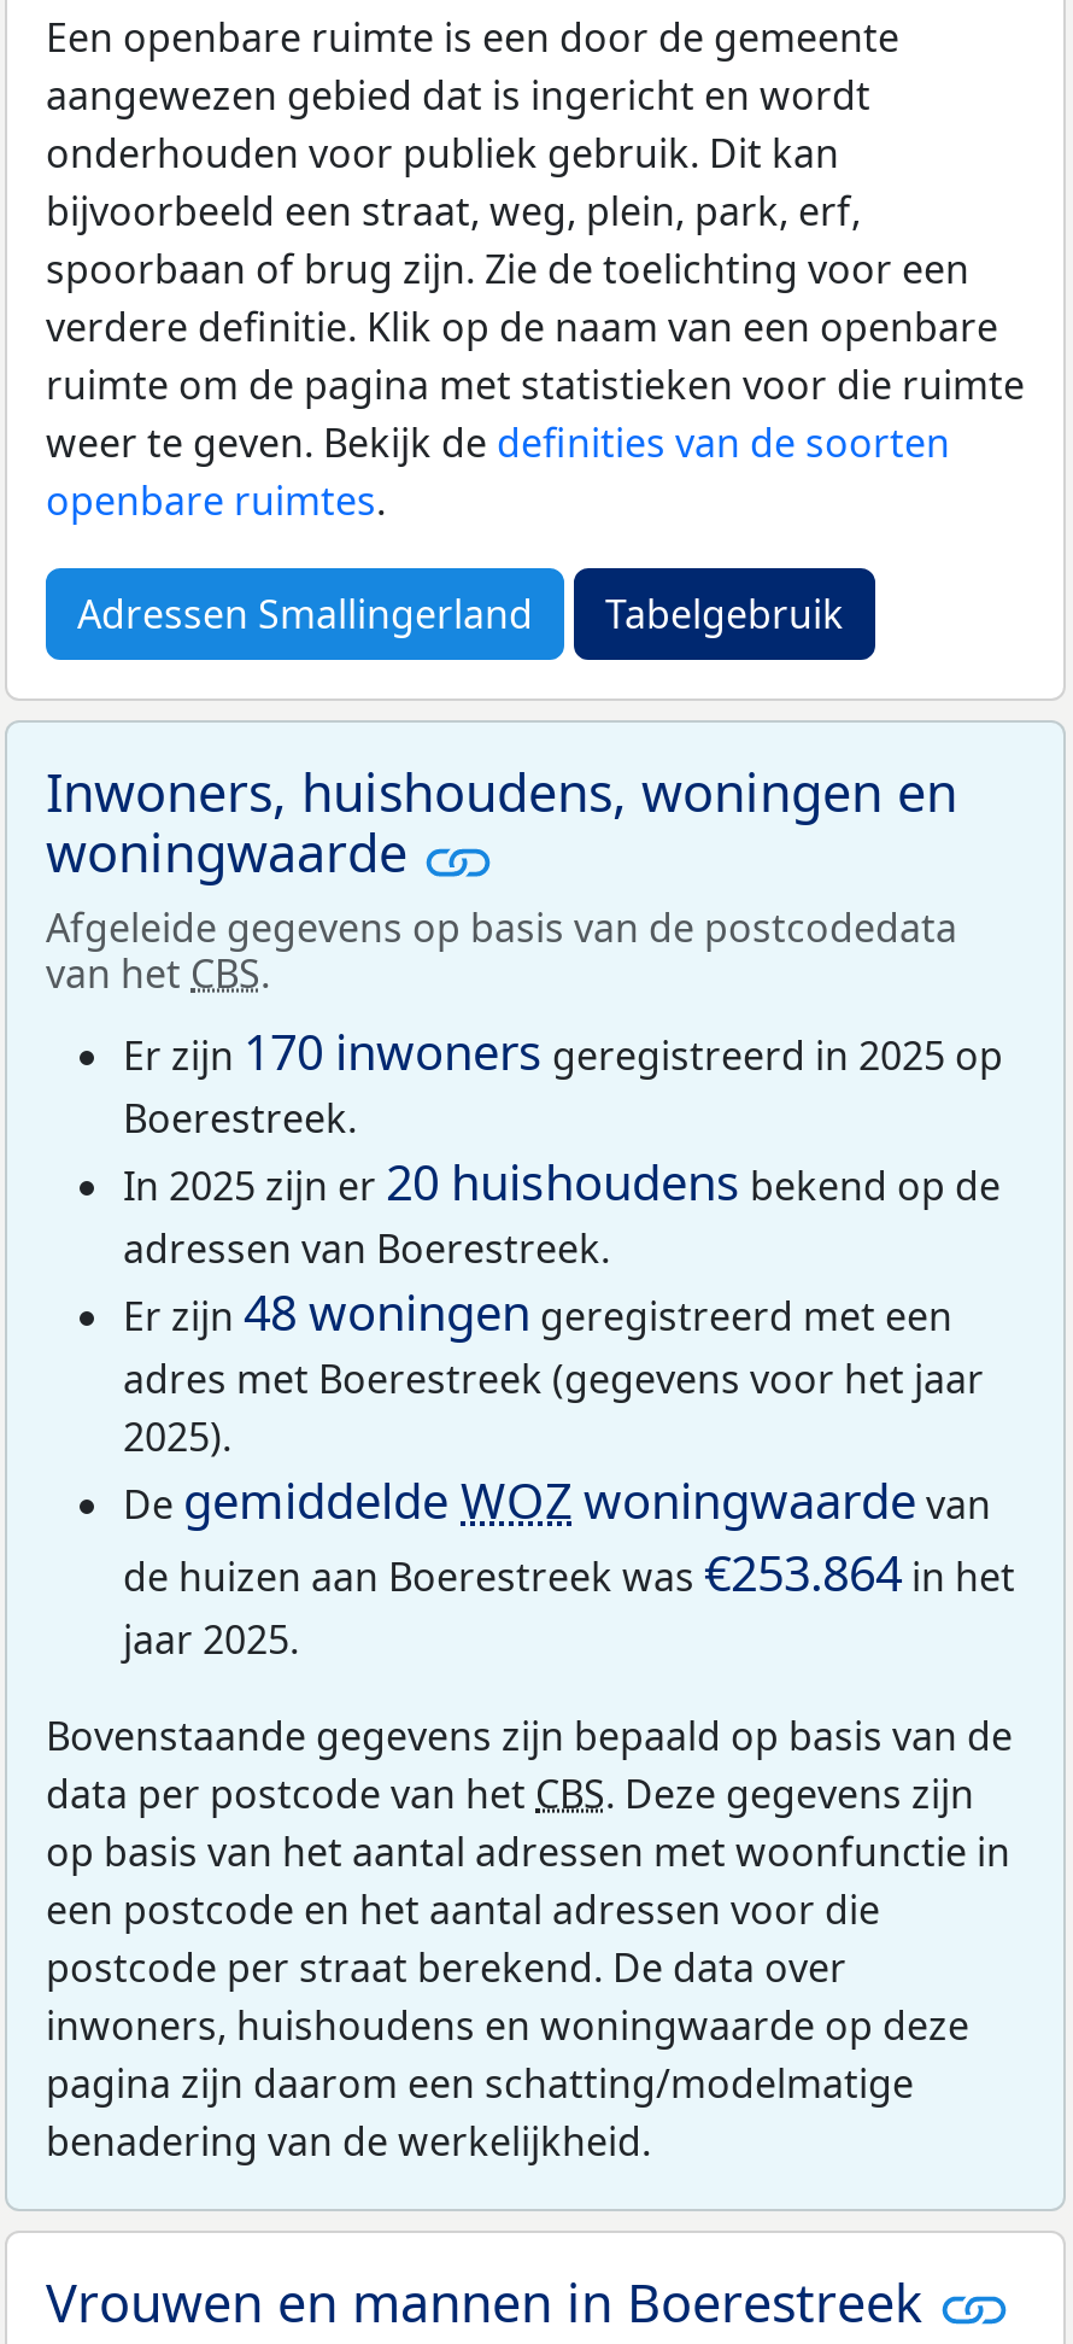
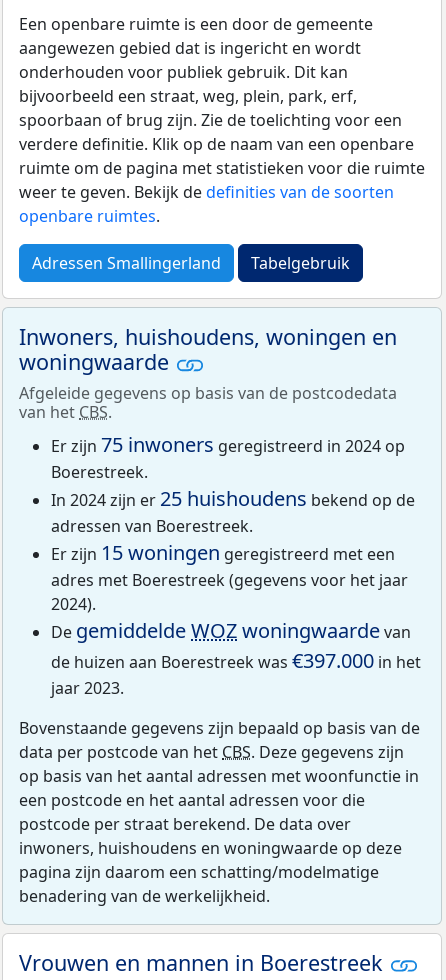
[123,1019,1003,1084] Er zijn 170 inwoners geregistreerd in 2025 op -> [51,431,405,458] Er zijn 75 inwoners geregistreerd in 2024 op
[123,1149,1001,1214] In 2025 zijn er 20 huishoudens bekend op de -> [51,485,415,512] In 2024 zijn er 25 huishoudens bekend op de
[123,1279,952,1344] Er zijn 48 woningen geregistreerd met een -> [51,539,395,566] Er zijn 15 woningen geregistreerd met een
[123,1410,231,1463] 2025). -> [51,593,96,615] 2024).
[123,1540,1015,1605] de huizen aan Boerestreek was €253.864 in het -> [51,647,421,674] de huizen aan Boerestreek was €397.000 in het
[123,1612,299,1665] jaar 2025. -> [51,677,124,699] jaar 2023.

